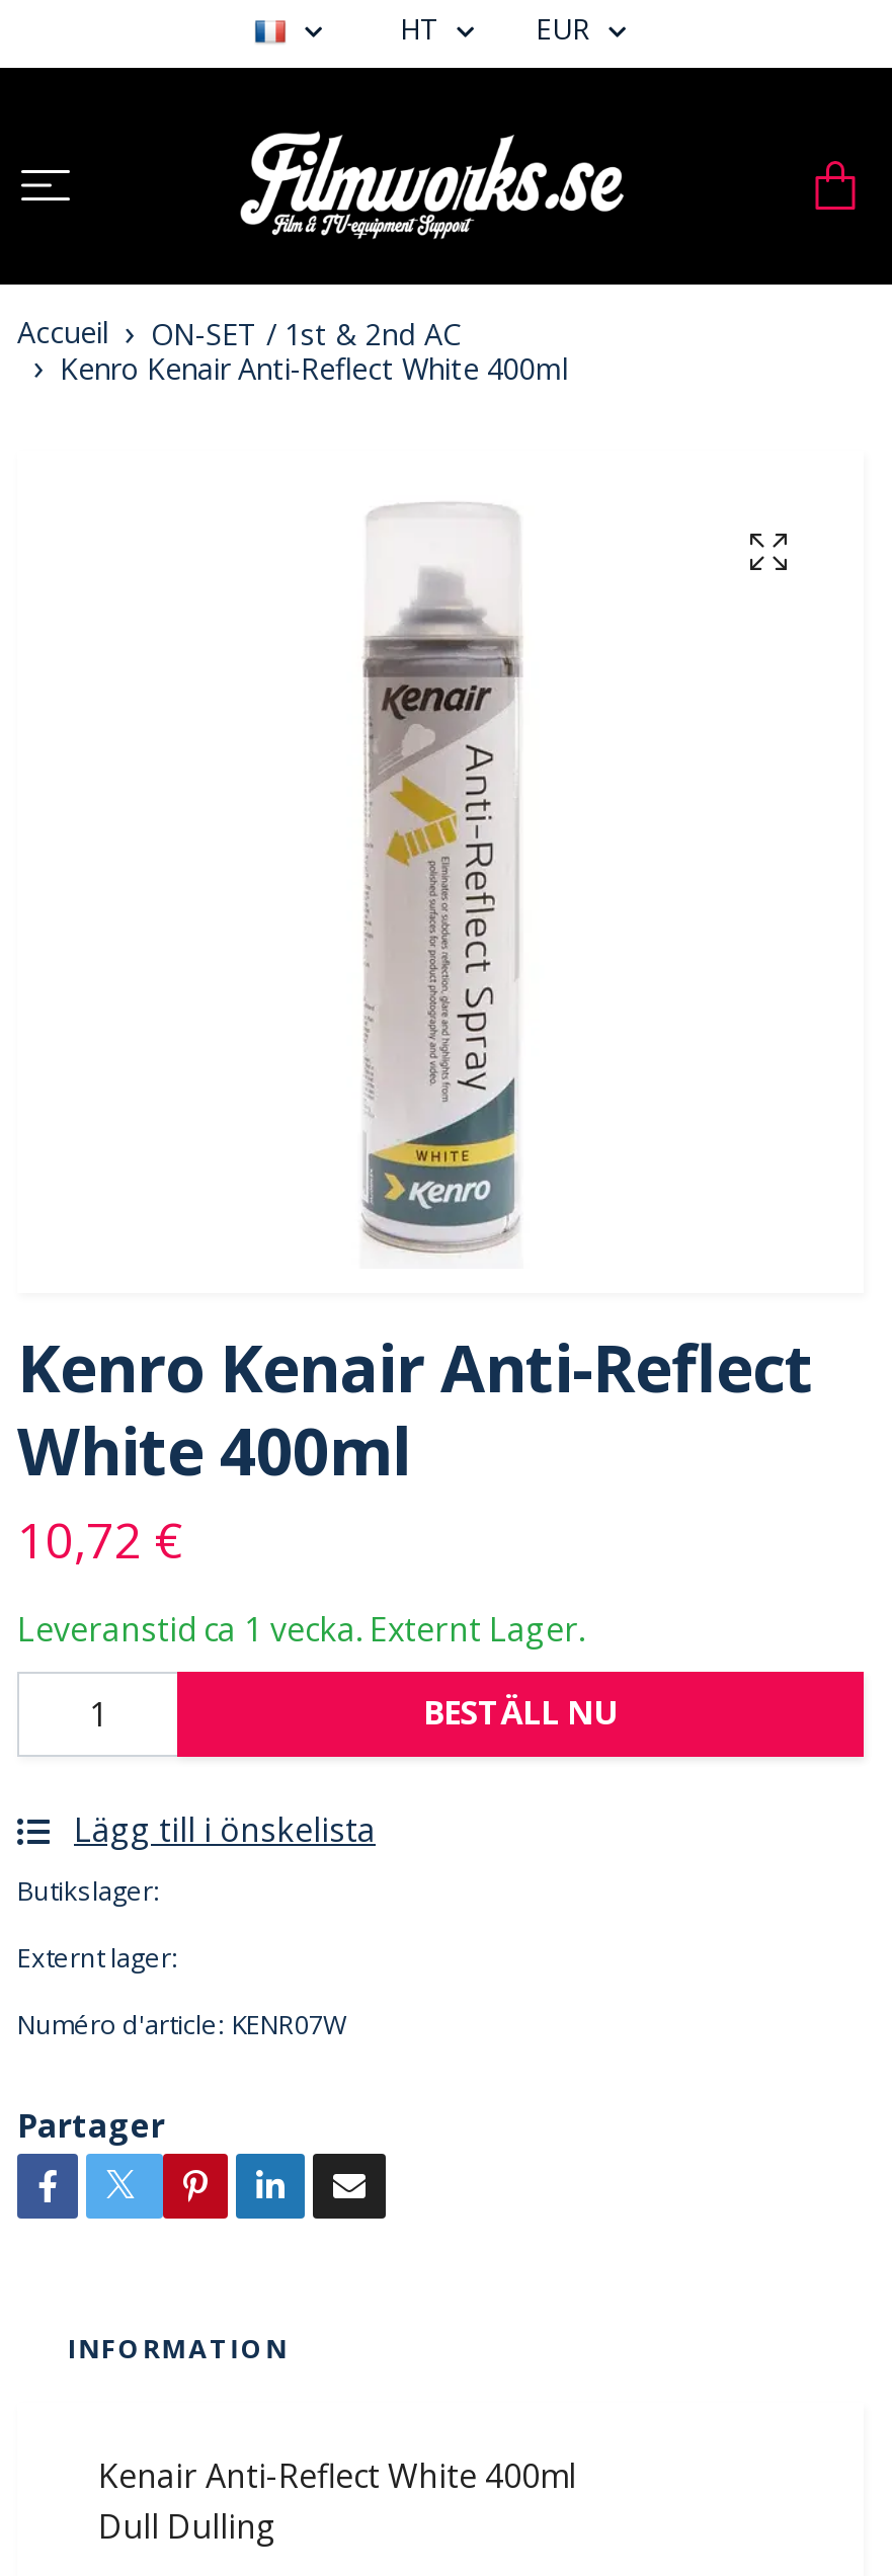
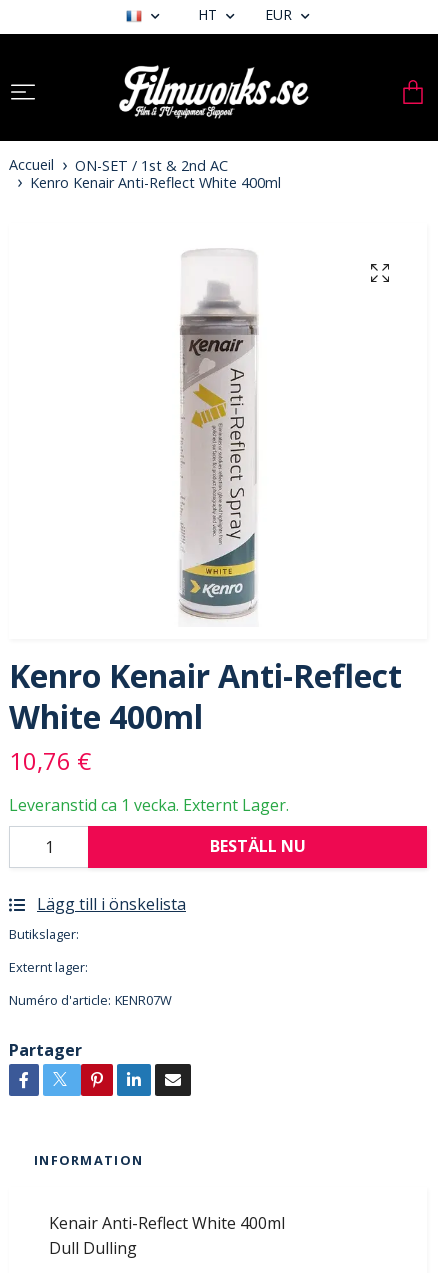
[17,1505,183,1572] 10,72 € -> [9,744,91,777] 10,76 €

